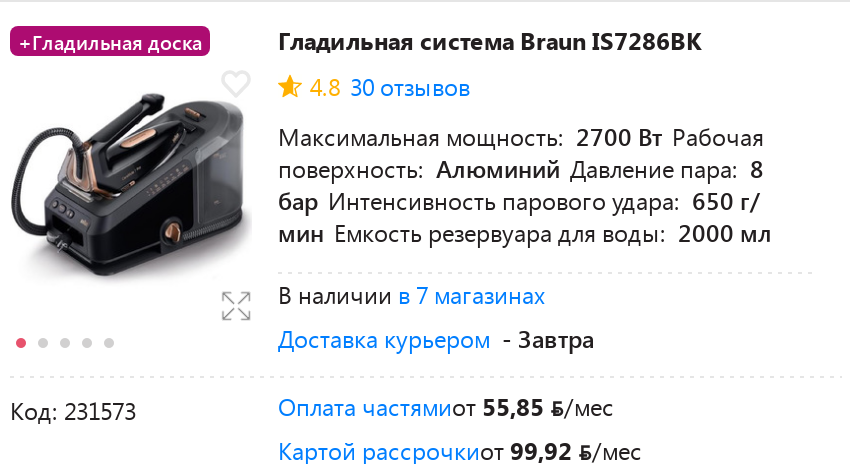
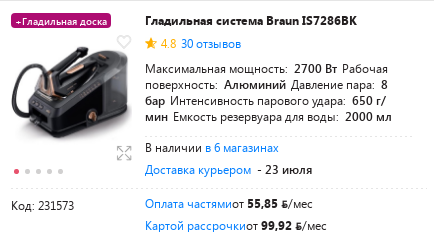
[278,278,594,354] В наличии в 7 магазинах | Доставка курьером - Завтра -> [145,139,312,177] В наличии в 6 магазинах | Доставка курьером - 23 июля

